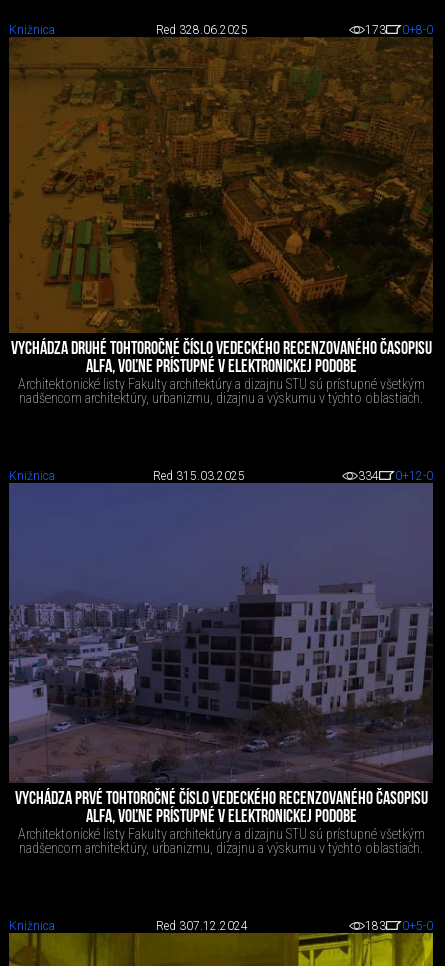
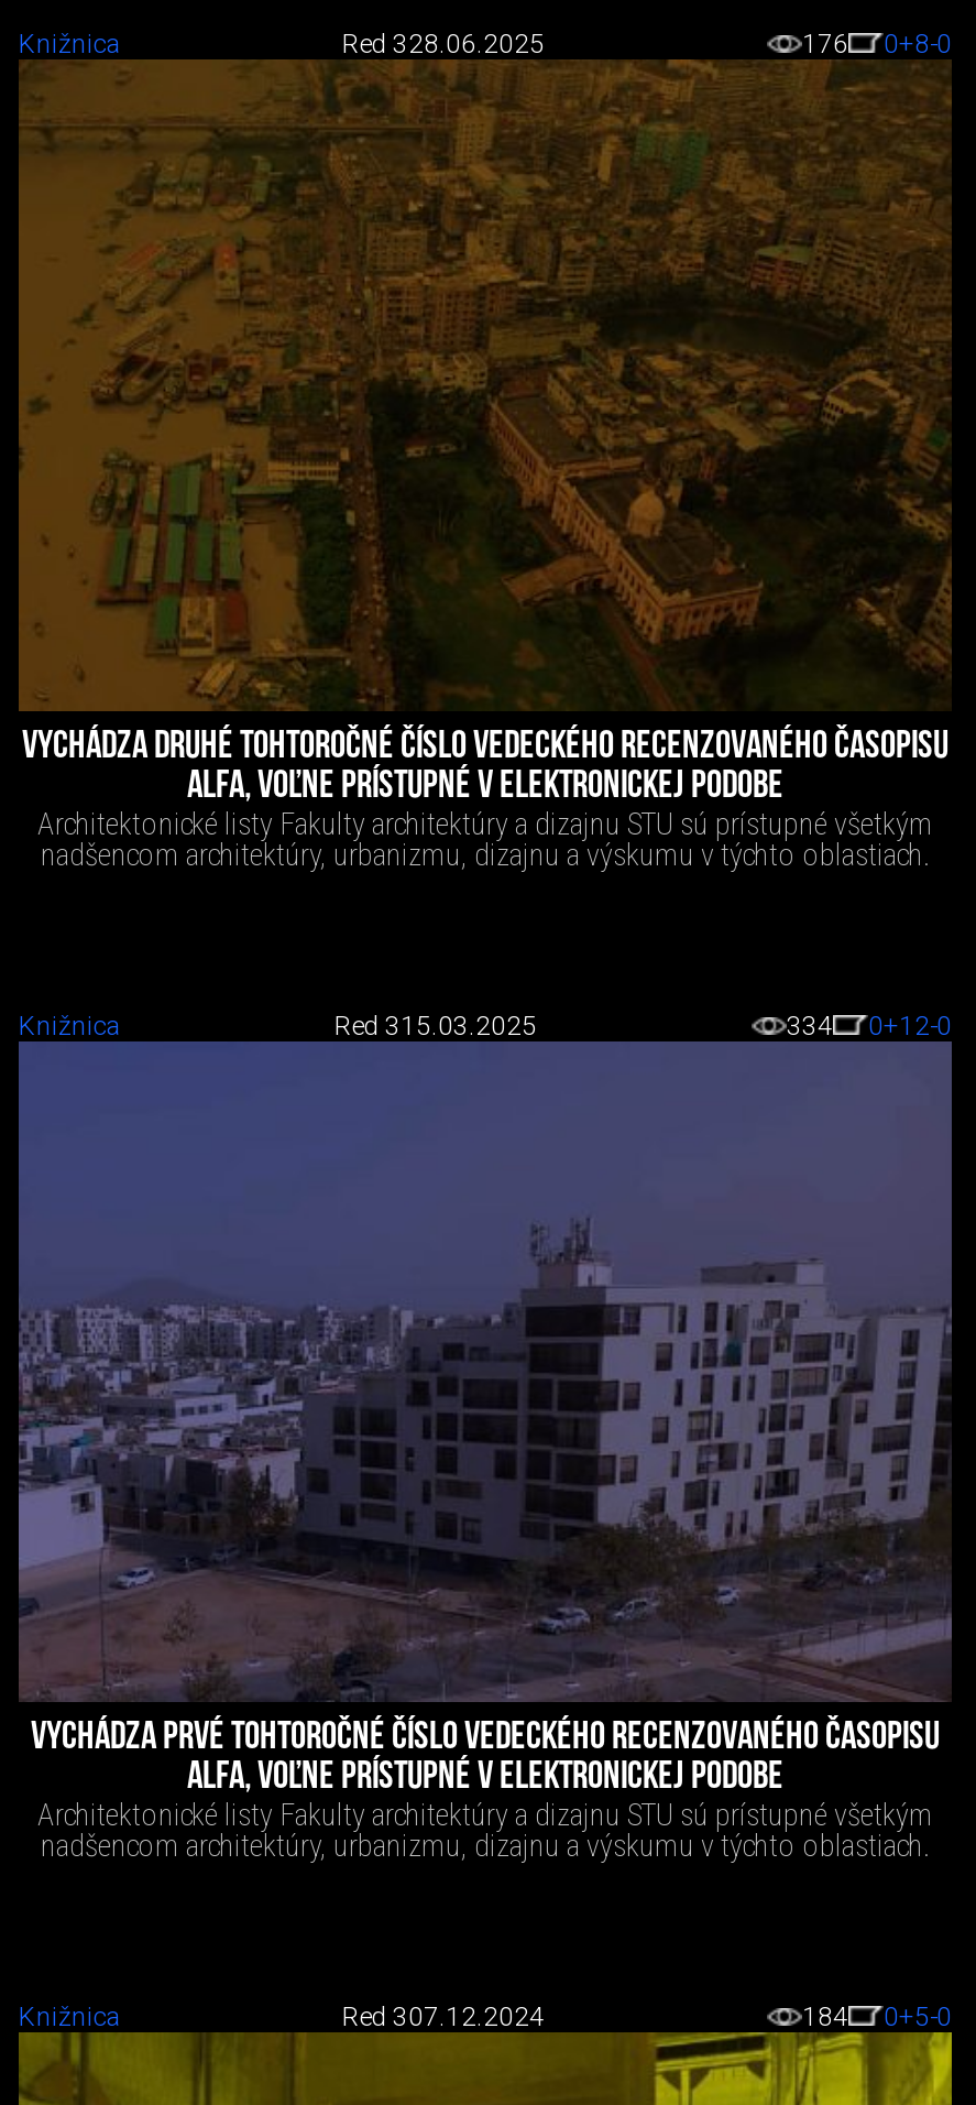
[365,23,433,37] 173 0+8-0 -> [802,28,952,59] 176 0+8-0
[365,919,433,933] 183 0+5-0 -> [802,2002,952,2033] 184 0+5-0

